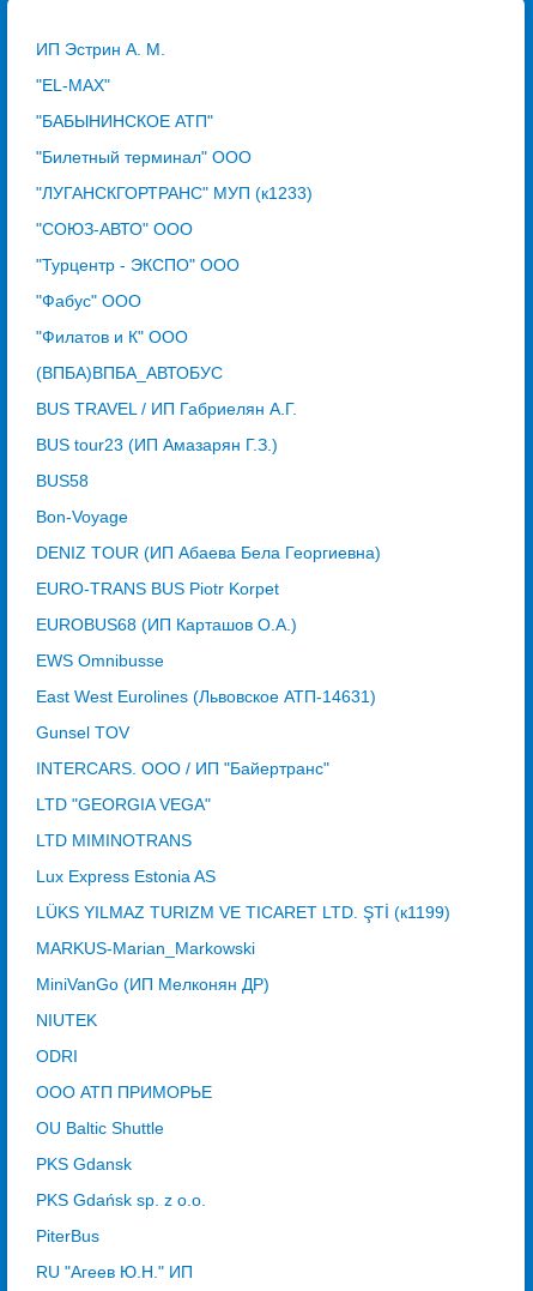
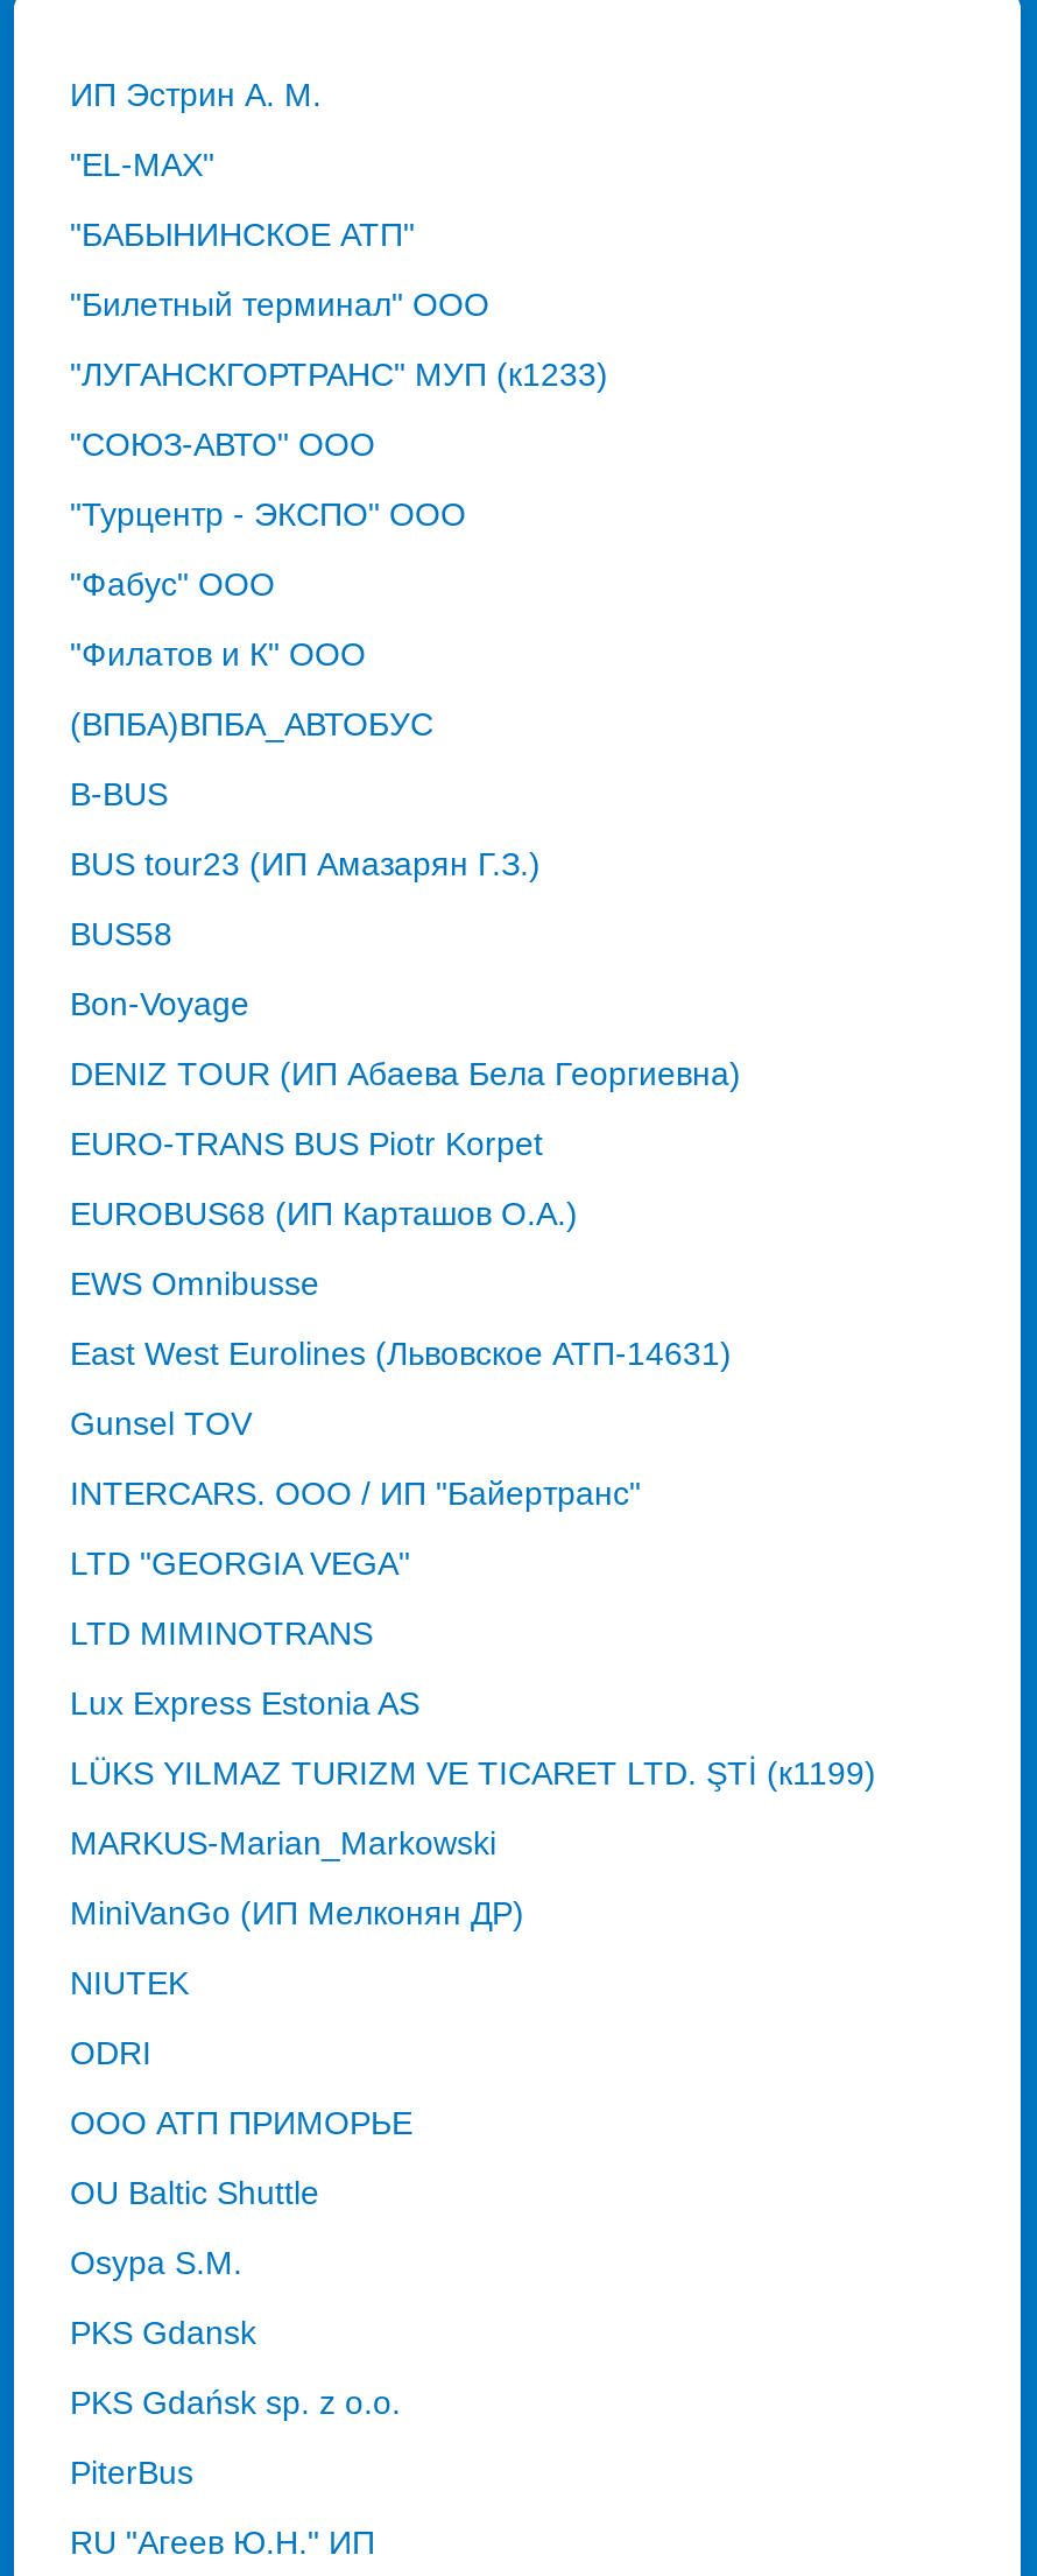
[36,399,297,418] BUS TRAVEL / ИП Габриелян А.Г. -> [70,776,168,813] B-BUS
none -> [70,2245,242,2282] Osypa S.M.

